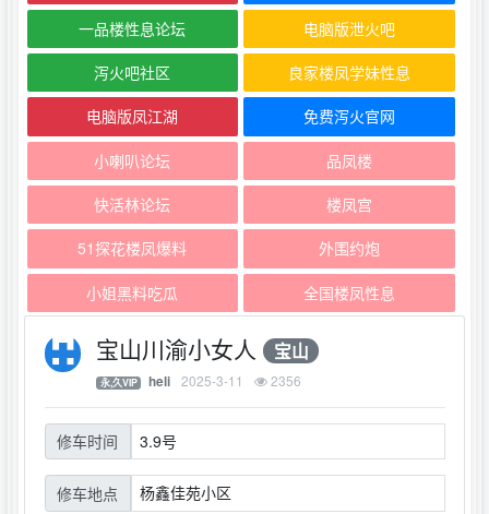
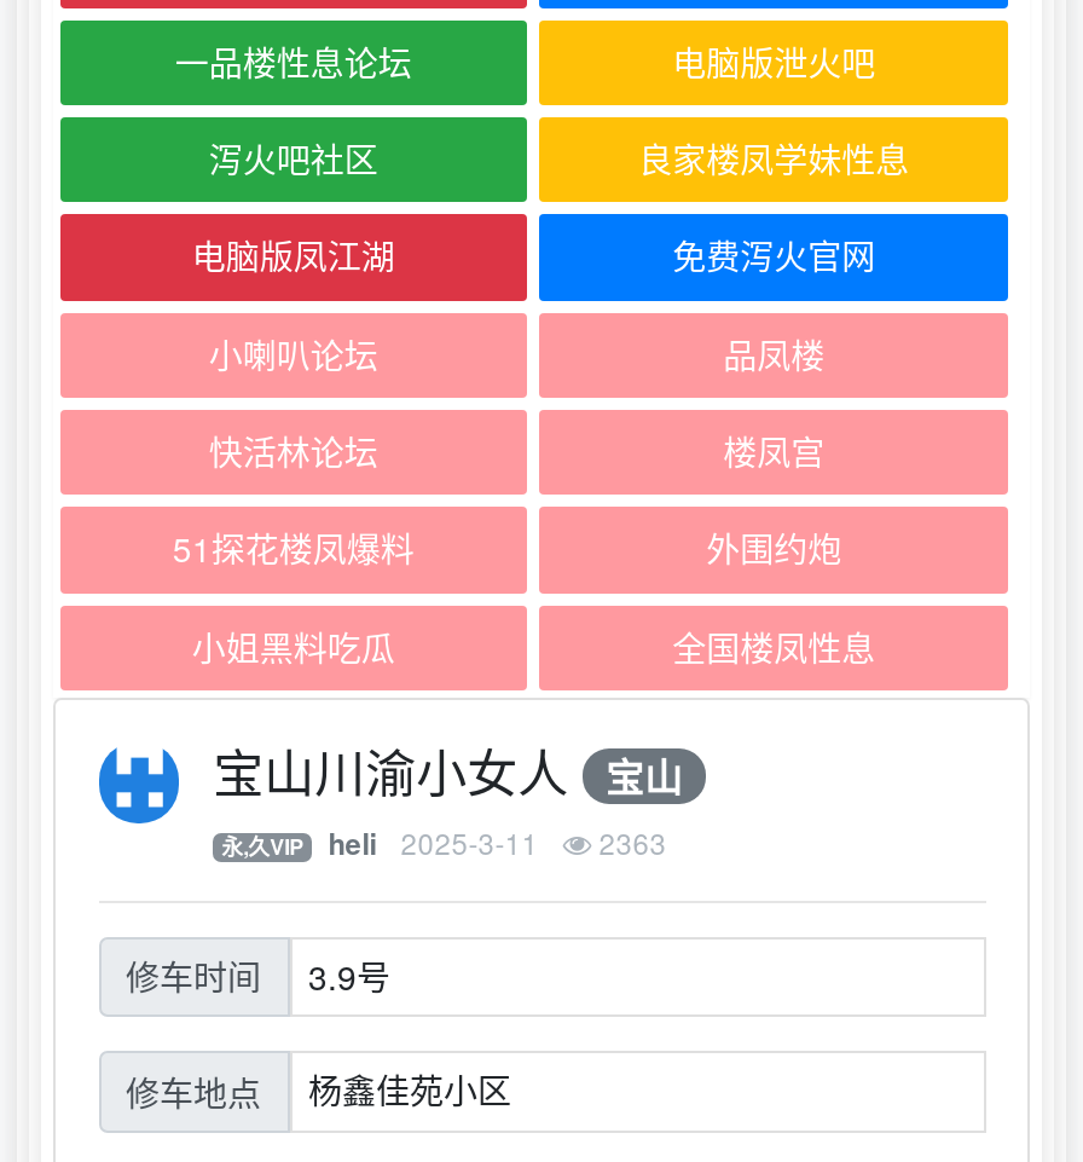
[100,371,301,391] 永,久VIP heli 2025-3-11 2356 -> [222,821,666,865] 永,久VIP heli 2025-3-11 2363

